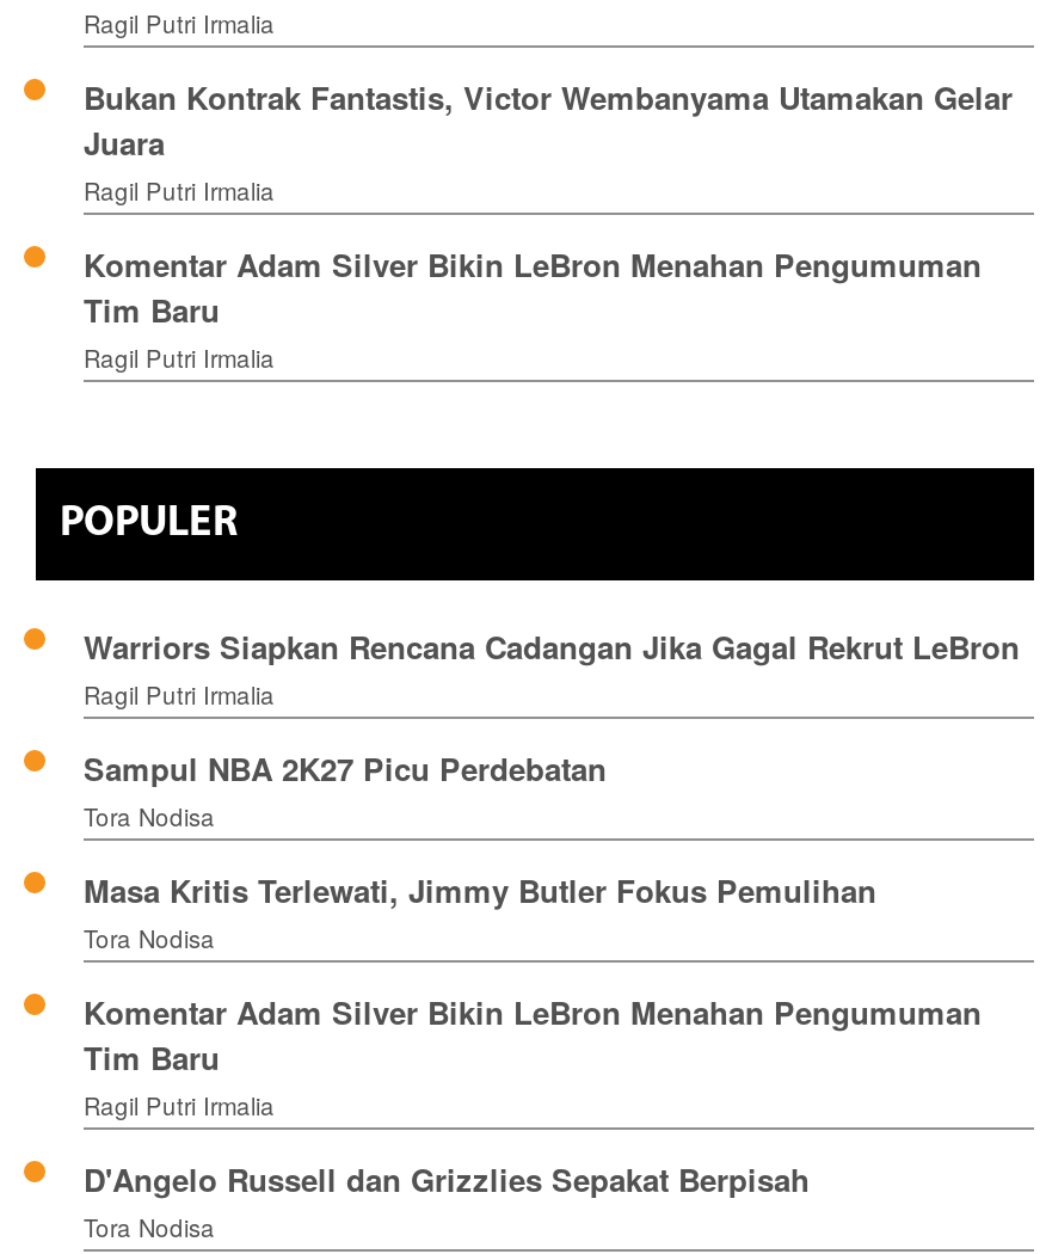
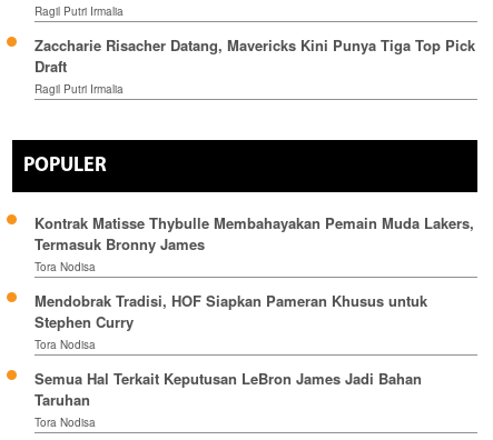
[84,74,1013,332] Bukan Kontrak Fantastis, Victor Wembanyama Utamakan Gelar | Juara | Ragil Putri Irmalia | Komentar Adam Silver Bikin LeBron Menahan Pengumuman | Tim Baru -> [34,34,475,76] Zaccharie Risacher Datang, Mavericks Kini Punya Tiga Top Pick | Draft
[84,623,1020,790] Warriors Siapkan Rencana Cadangan Jika Gagal Rekrut LeBron | Ragil Putri Irmalia | Sampul NBA 2K27 Picu Perdebatan -> [34,212,474,254] Kontrak Matisse Thybulle Membahayakan Pemain Muda Lakers, | Termasuk Bronny James
[84,867,876,912] Masa Kritis Terlewati, Jimmy Butler Fokus Pemulihan -> [34,290,427,332] Mendobrak Tradisi, HOF Siapkan Pameran Khusus untuk | Stephen Curry
[84,988,982,1201] Komentar Adam Silver Bikin LeBron Menahan Pengumuman | Tim Baru | Ragil Putri Irmalia | D'Angelo Russell dan Grizzlies Sepakat Berpisah -> [34,368,422,410] Semua Hal Terkait Keputusan LeBron James Jadi Bahan | Taruhan

